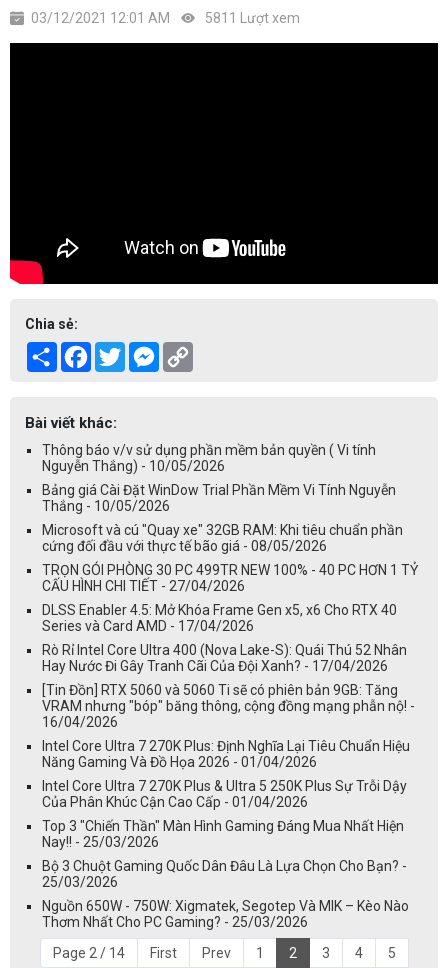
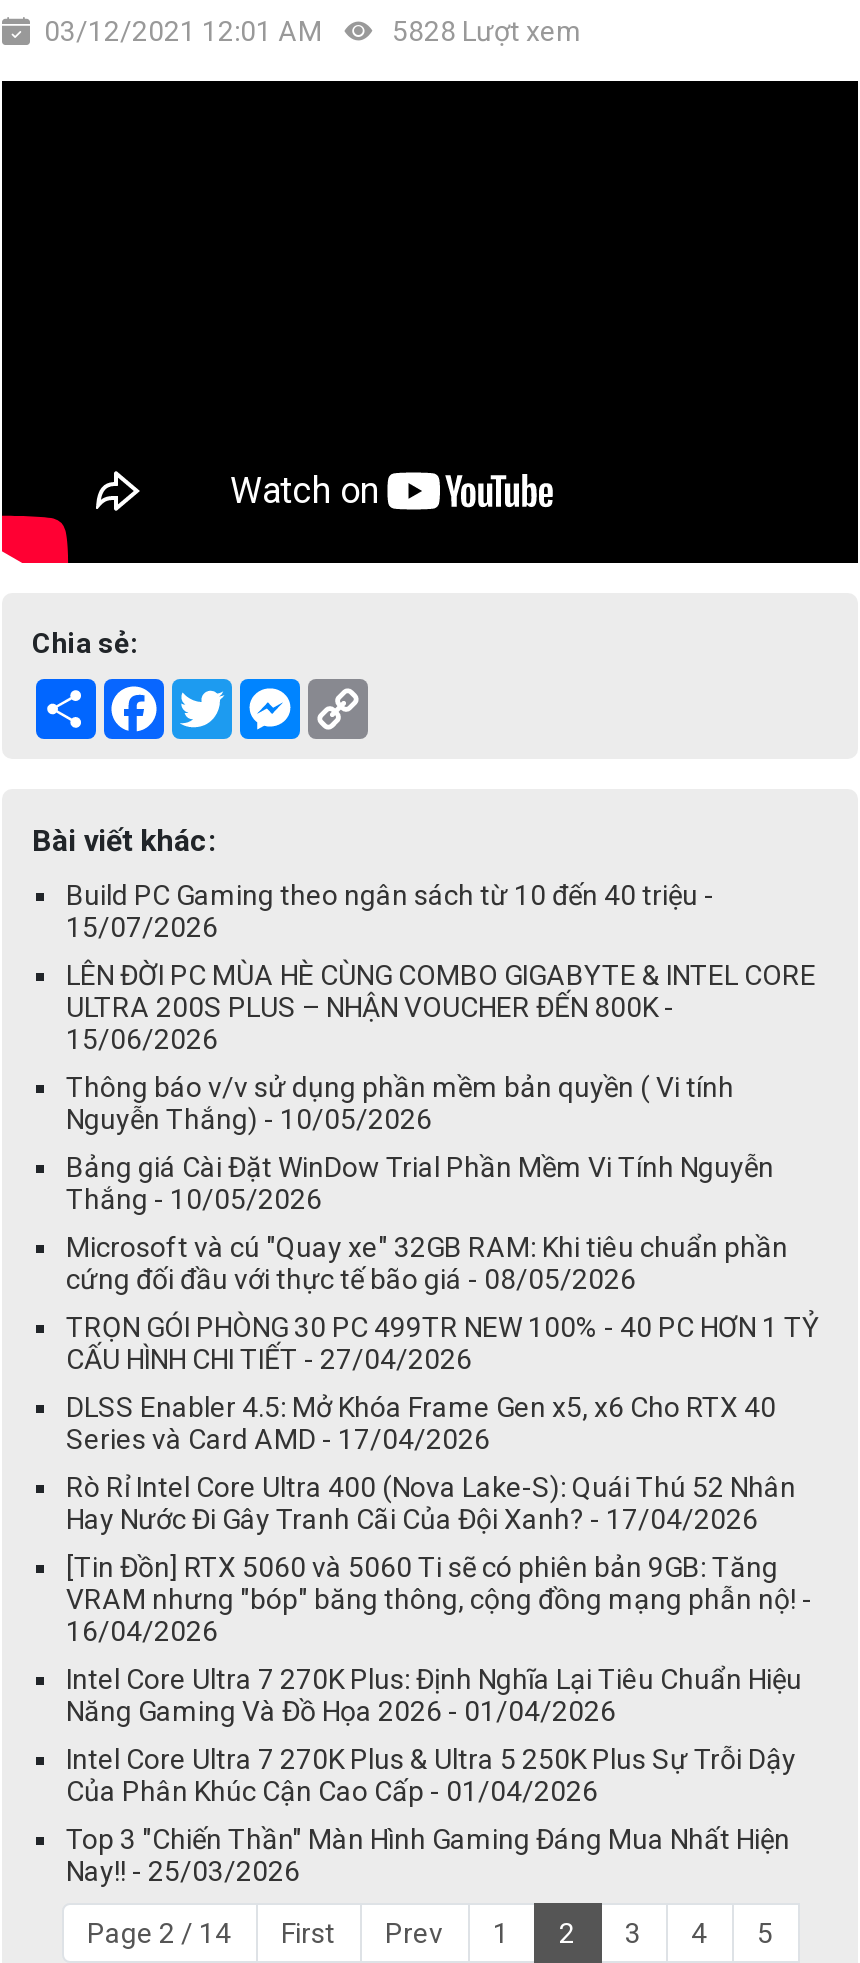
[31,10,300,26] 03/12/2021 12:01 AM 5811 Lượt xem -> [44,15,582,47] 03/12/2021 12:01 AM 5828 Lượt xem
none -> [66,879,816,1055] Build PC Gaming theo ngân sách từ 10 đến 40 triệu - | 15/07/2026 | LÊN ĐỜI PC MÙA HÈ CÙNG COMBO GIGABYTE & INTEL CORE | ULTRA 200S PLUS – NHẬN VOUCHER ĐẾN 800K - | 15/06/2026
moved [42,442,418,850] -> [66,1071,818,1887]: Thông báo v/v sử dụng phần mềm bản quyền ( Vi tính | Nguyễn Thắng) - 10/05/2026 | Bảng giá Cài Đặt WinDow Trial Phần Mềm Vi Tính Nguyễn | ... | Top 3 "Chiến Thần" Màn Hình Gaming Đáng Mua Nhất Hiện | Nay!! - 25/03/2026
[42,858,409,930] Bộ 3 Chuột Gaming Quốc Dân Đâu Là Lựa Chọn Cho Bạn? - | 25/03/2026 | Nguồn 650W - 750W: Xigmatek, Segotep Và MIK – Kèo Nào | Thơm Nhất Cho PC Gaming? - 25/03/2026 -> none

